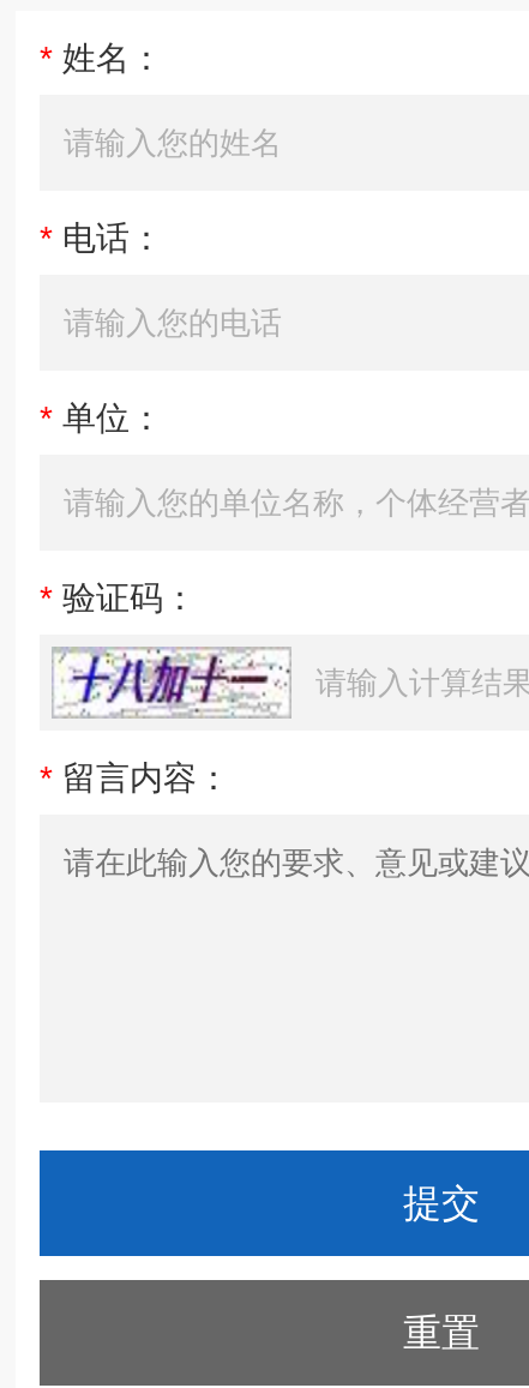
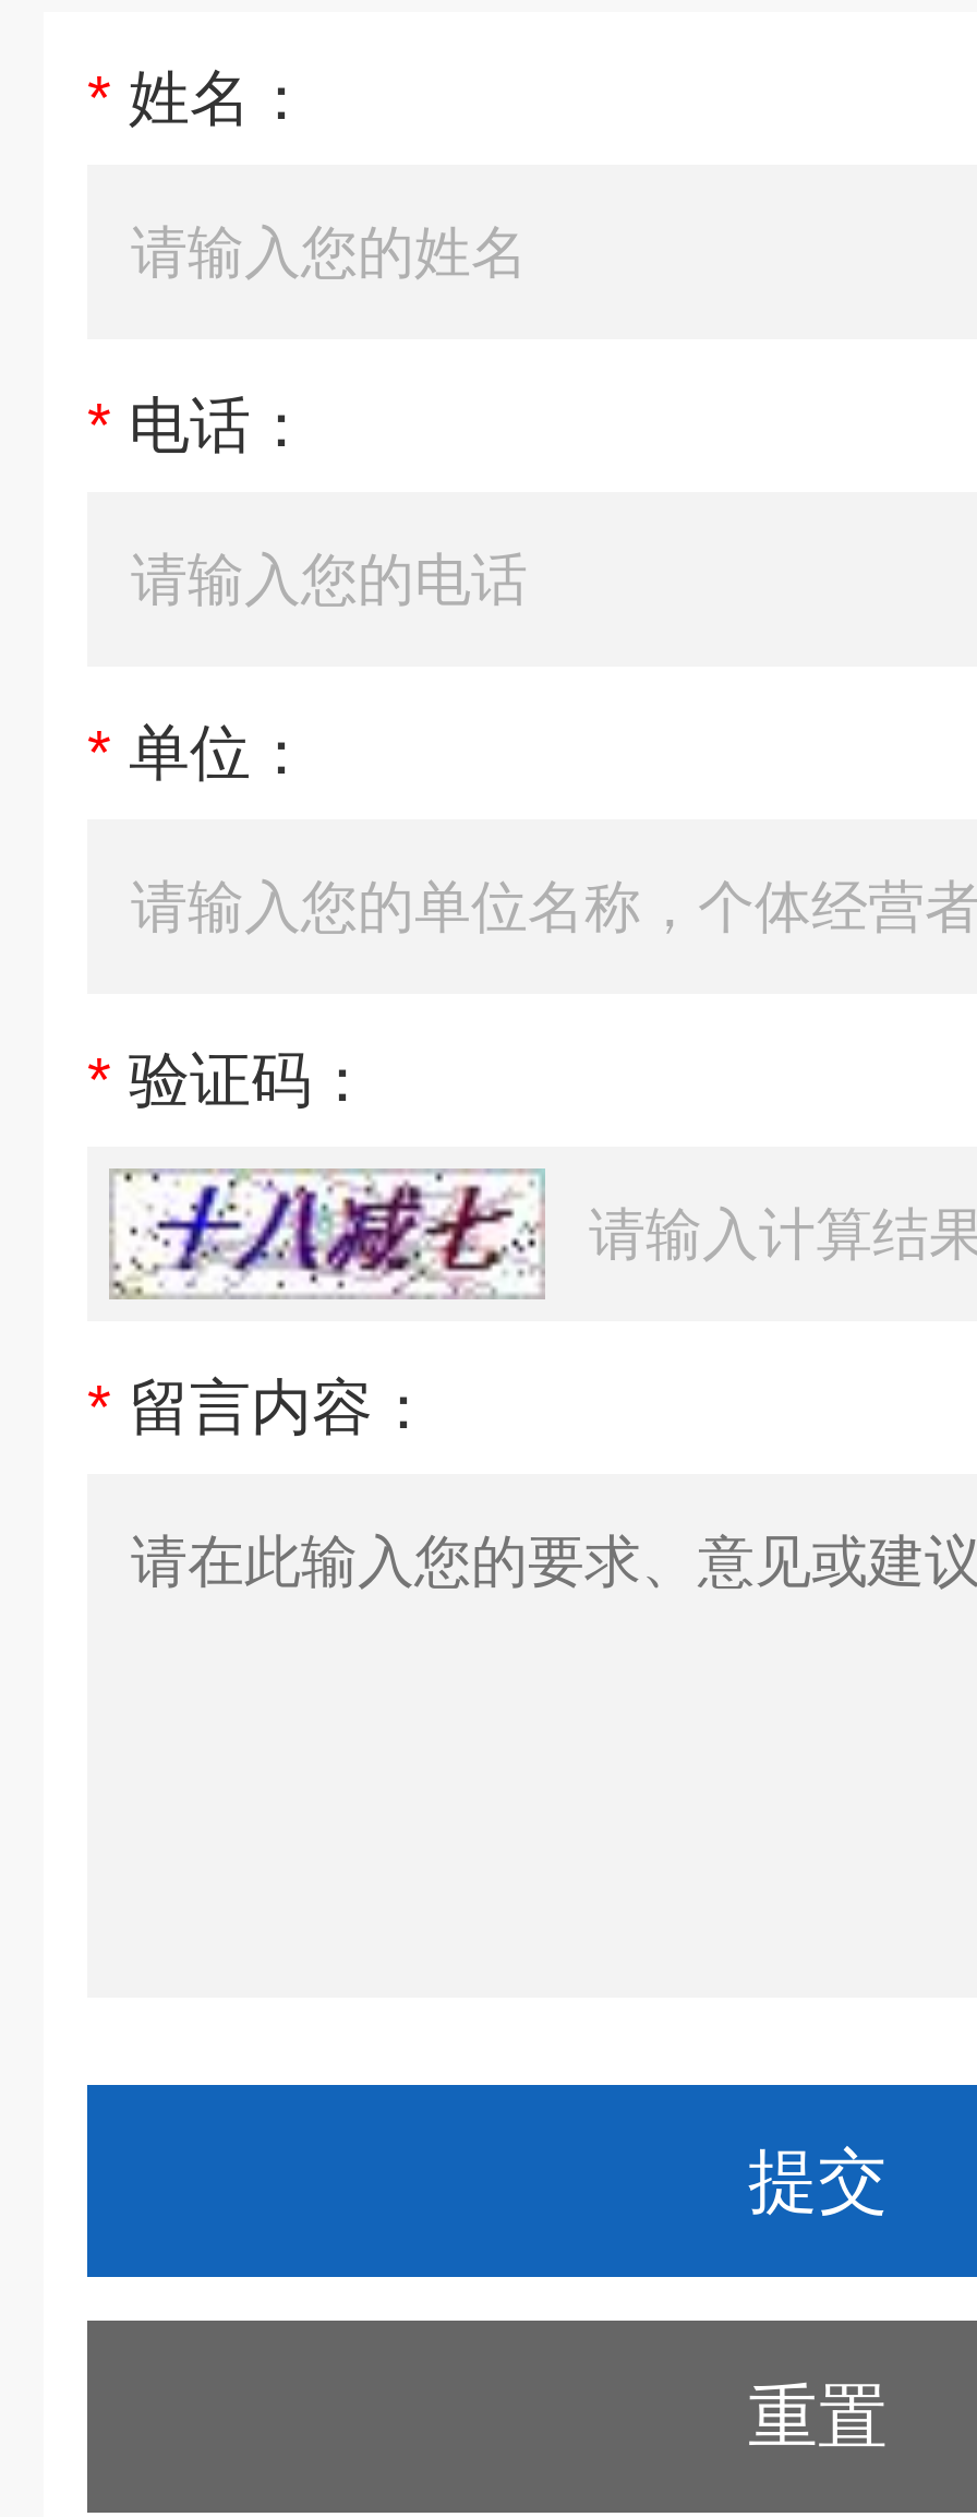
[54,649,290,717] [image] -> [111,1171,543,1297] [image]

